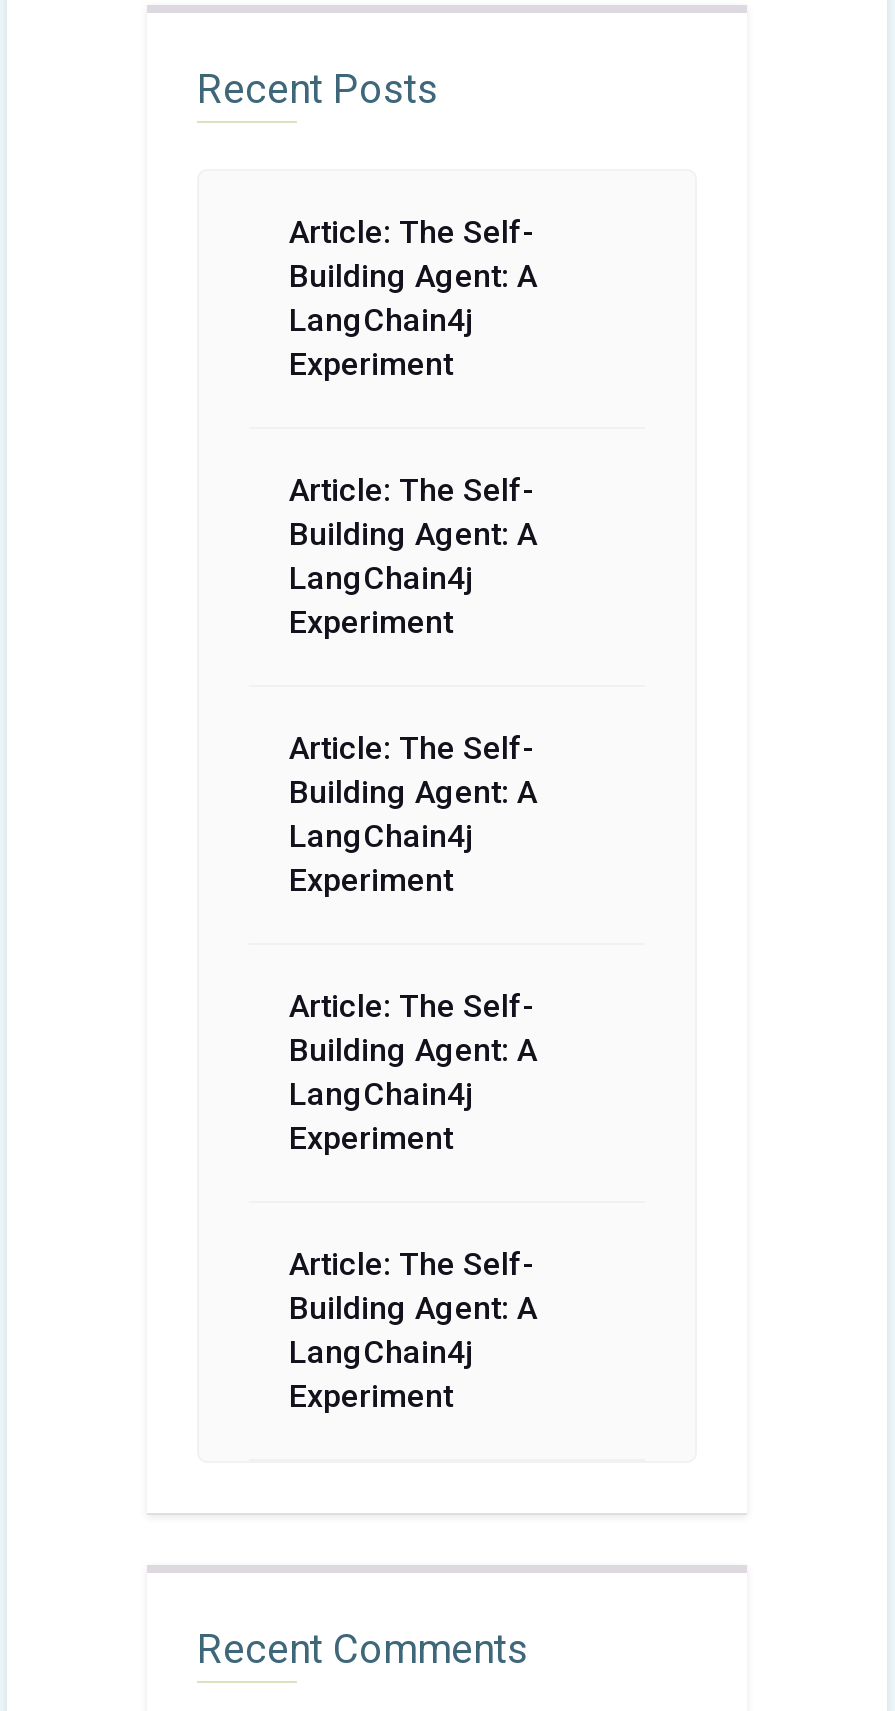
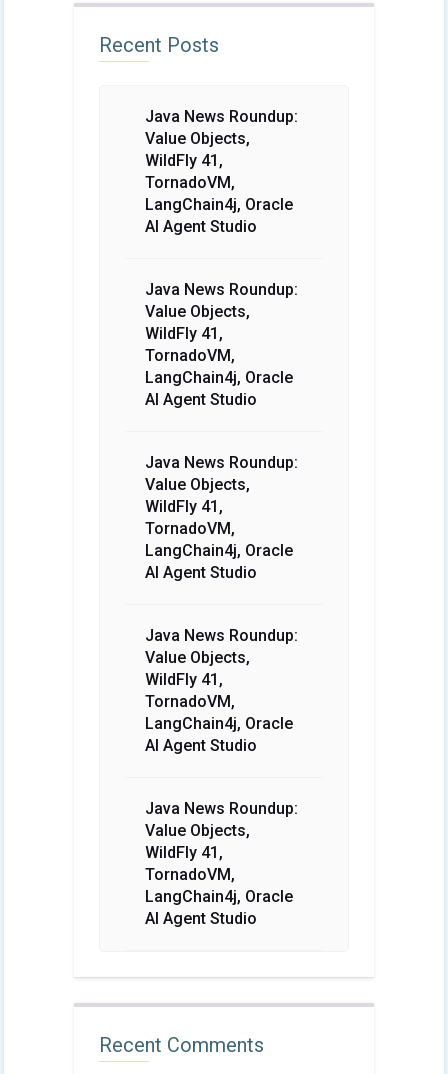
[289,213,537,383] Article: The Self- | Building Agent: A | LangChain4j | Experiment -> [145,107,298,236] Java News Roundup: | Value Objects, | WildFly 41, | TornadoVM, | LangChain4j, Oracle | AI Agent Studio
[289,471,537,641] Article: The Self- | Building Agent: A | LangChain4j | Experiment -> [145,280,298,409] Java News Roundup: | Value Objects, | WildFly 41, | TornadoVM, | LangChain4j, Oracle | AI Agent Studio
[289,729,537,899] Article: The Self- | Building Agent: A | LangChain4j | Experiment -> [145,453,298,582] Java News Roundup: | Value Objects, | WildFly 41, | TornadoVM, | LangChain4j, Oracle | AI Agent Studio
[289,987,537,1157] Article: The Self- | Building Agent: A | LangChain4j | Experiment -> [145,626,298,755] Java News Roundup: | Value Objects, | WildFly 41, | TornadoVM, | LangChain4j, Oracle | AI Agent Studio
[289,1245,537,1415] Article: The Self- | Building Agent: A | LangChain4j | Experiment -> [145,799,298,928] Java News Roundup: | Value Objects, | WildFly 41, | TornadoVM, | LangChain4j, Oracle | AI Agent Studio

